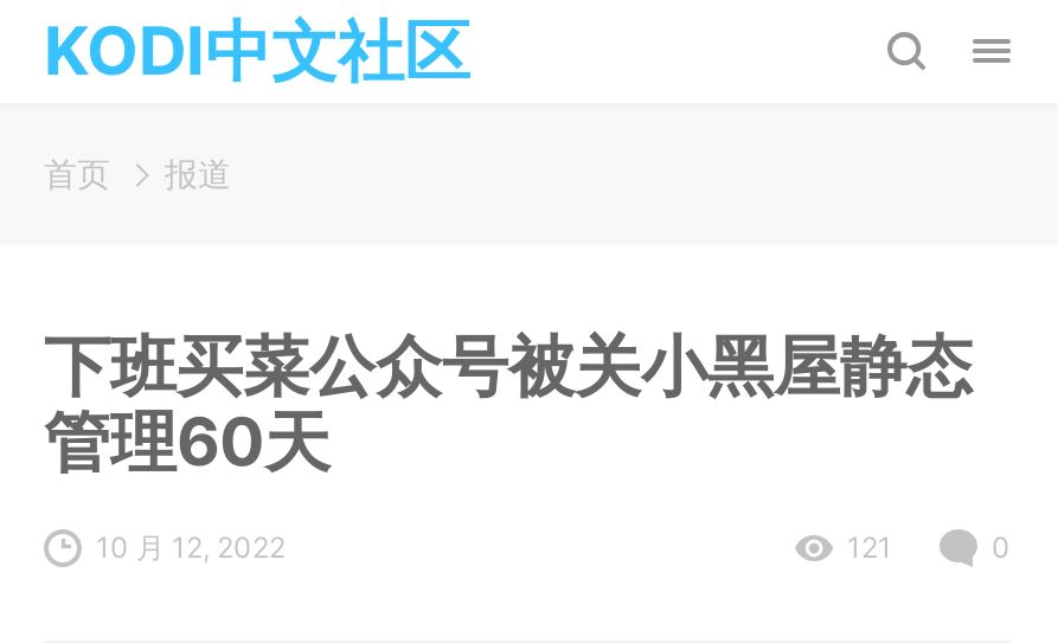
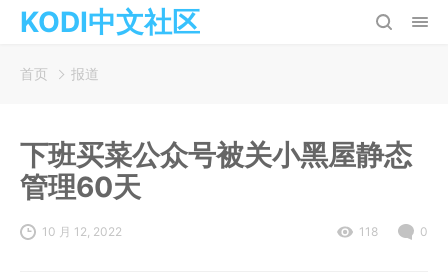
[847,529,892,565] 121 -> [359,224,378,239] 118

